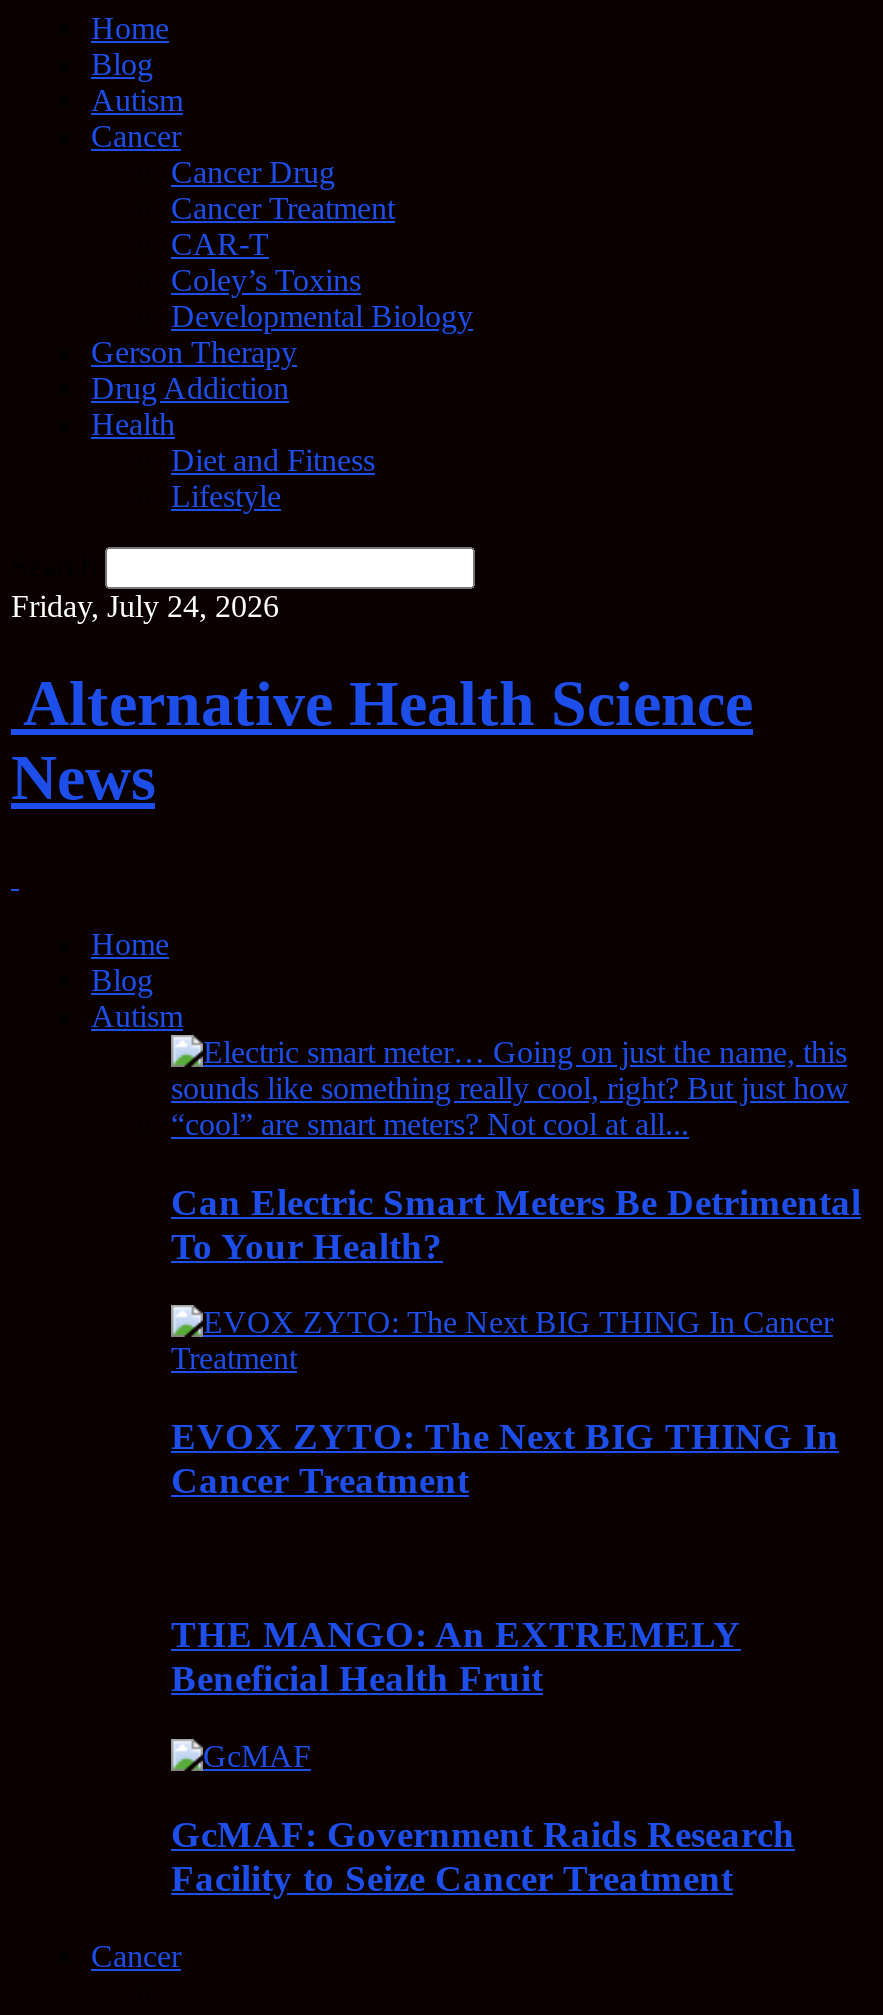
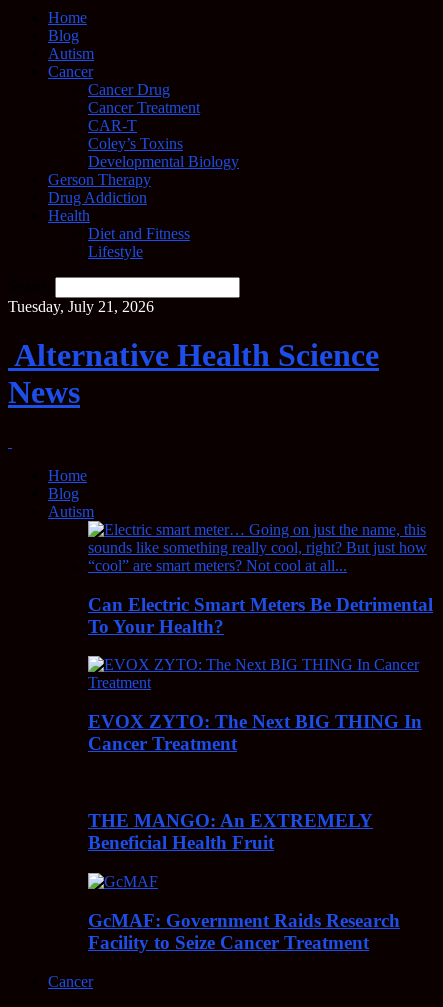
[11,589,279,623] Friday, July 24, 2026 -> [8,298,154,315] Tuesday, July 21, 2026

